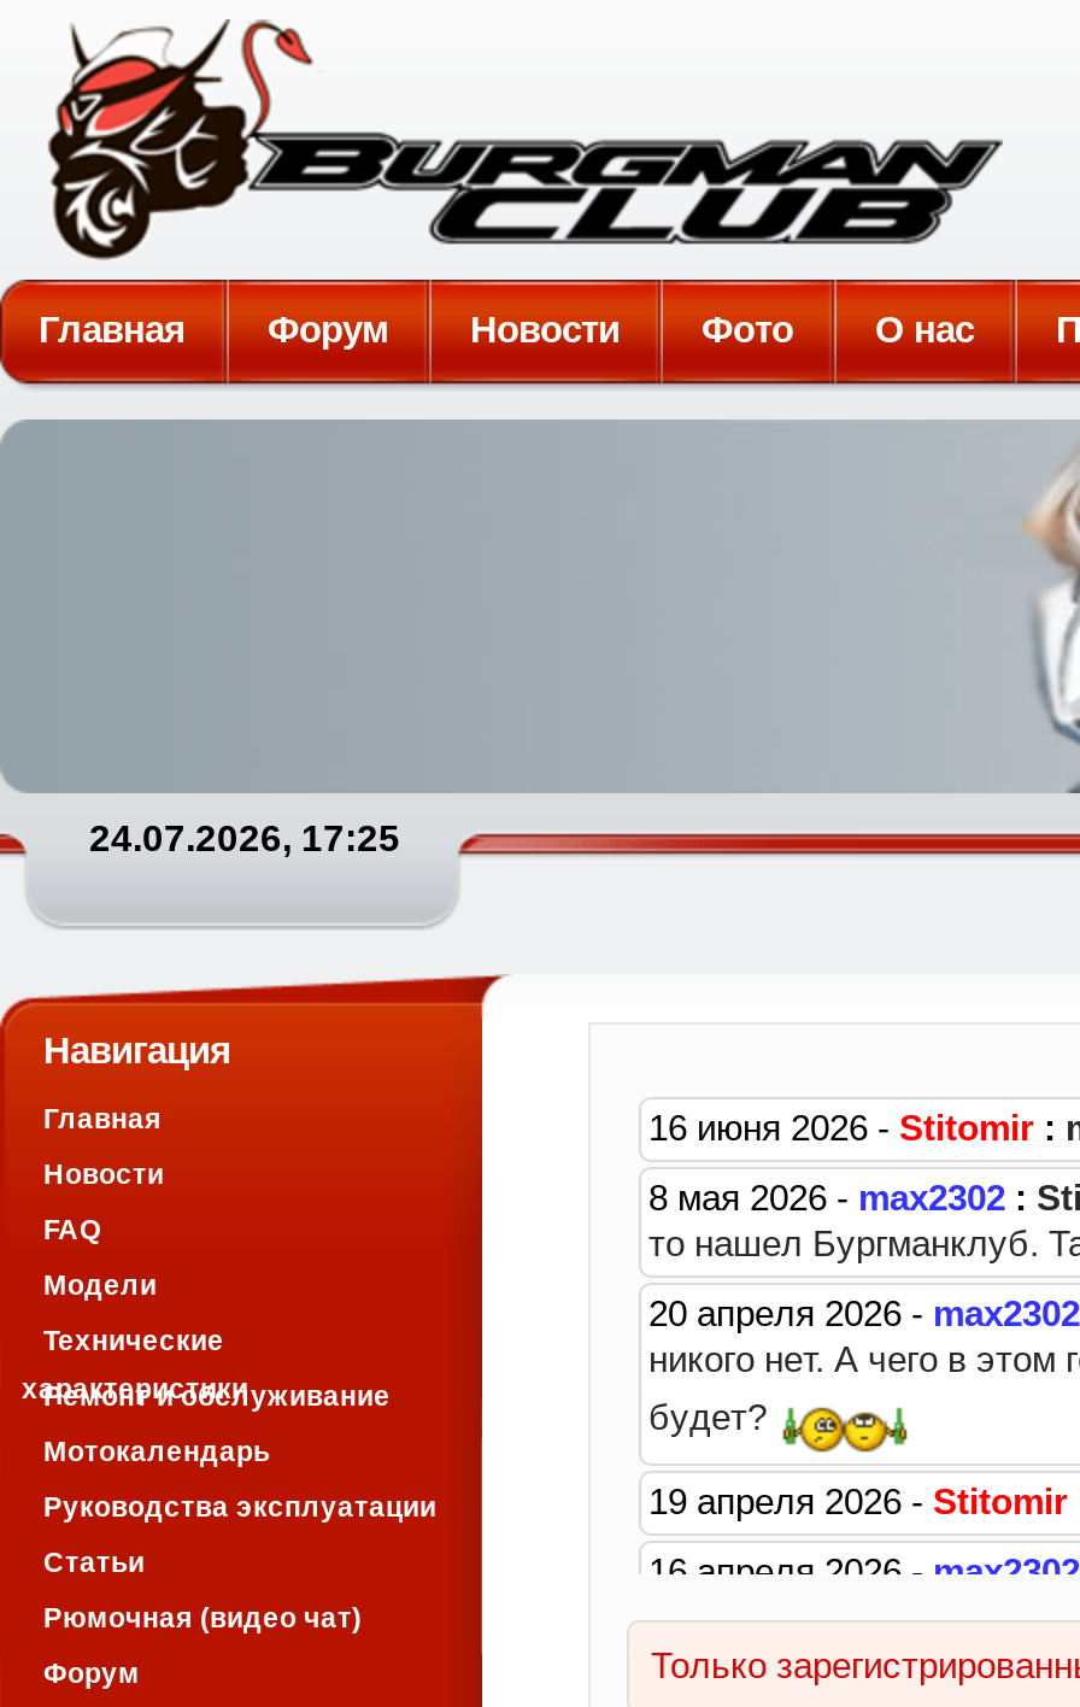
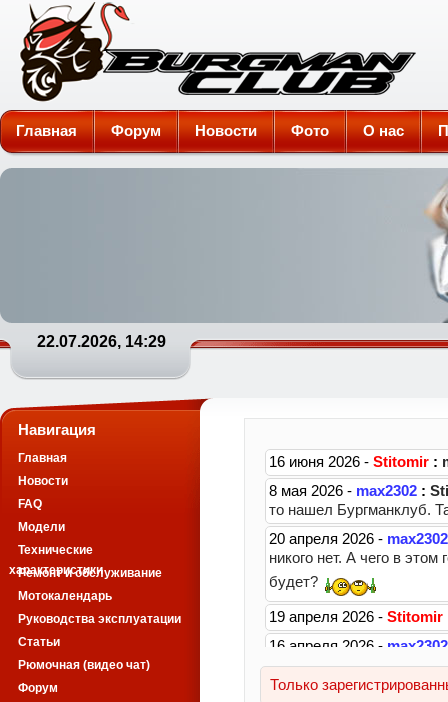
[89,817,400,858] 24.07.2026, 17:25 -> [37,333,166,350] 22.07.2026, 14:29

